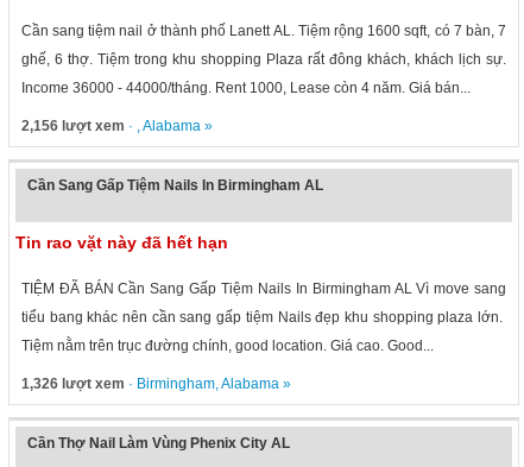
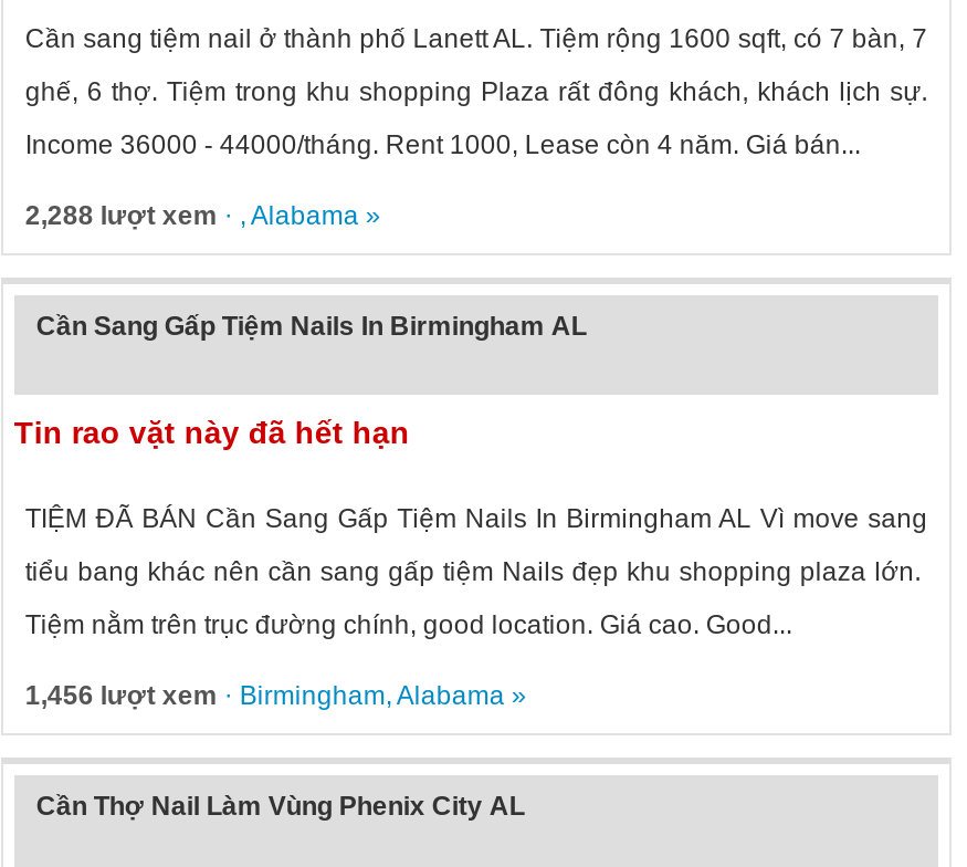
[21,118,213,134] 2,156 lượt xem · , Alabama» -> [25,200,381,231] 2,288 lượt xem · , Alabama»
[21,376,291,392] 1,326 lượt xem · Birmingham, Alabama» -> [25,680,527,711] 1,456 lượt xem · Birmingham, Alabama»

